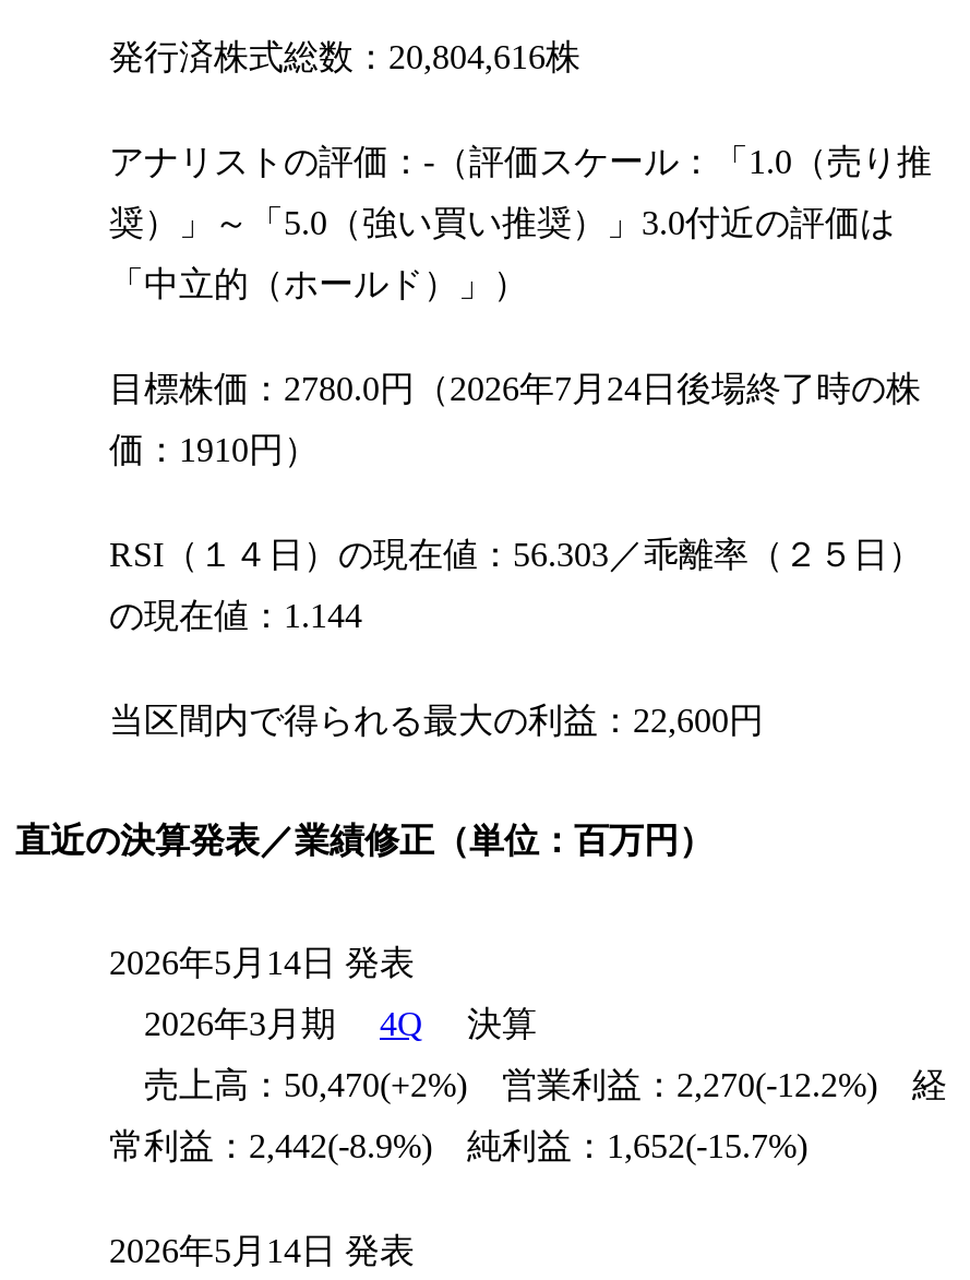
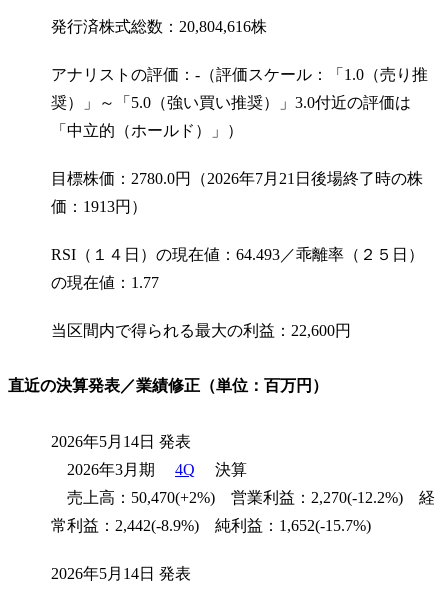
[109,370,921,407] 目標株価：2780.0円（2026年7月24日後場終了時の株 -> [51,170,423,187] 目標株価：2780.0円（2026年7月21日後場終了時の株
[109,431,319,468] 価：1910円） -> [51,198,147,215] 価：1913円）
[109,536,923,573] RSI（１４日）の現在値：56.303／乖離率（２５日） -> [51,246,424,263] RSI（１４日）の現在値：64.493／乖離率（２５日）
[109,597,362,634] の現在値：1.144 -> [51,274,159,291] の現在値：1.77

